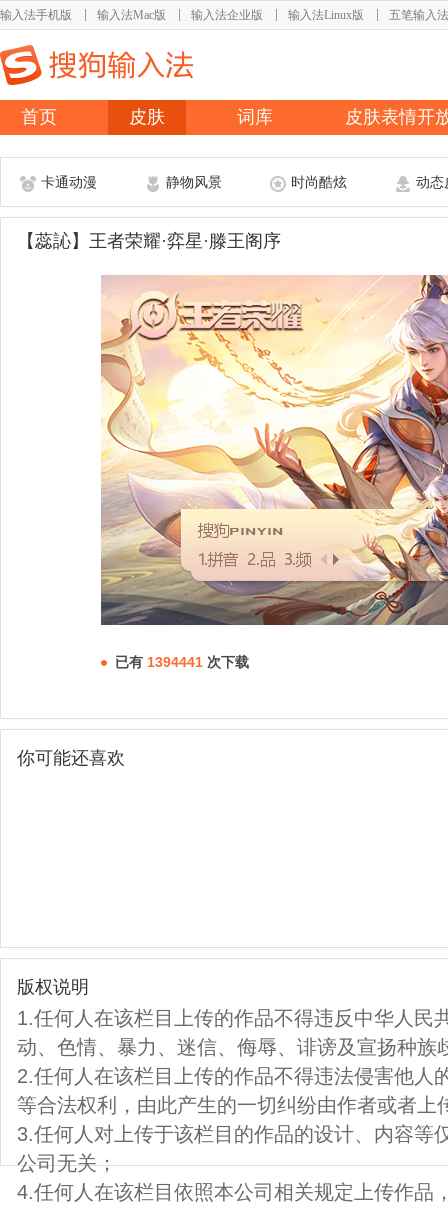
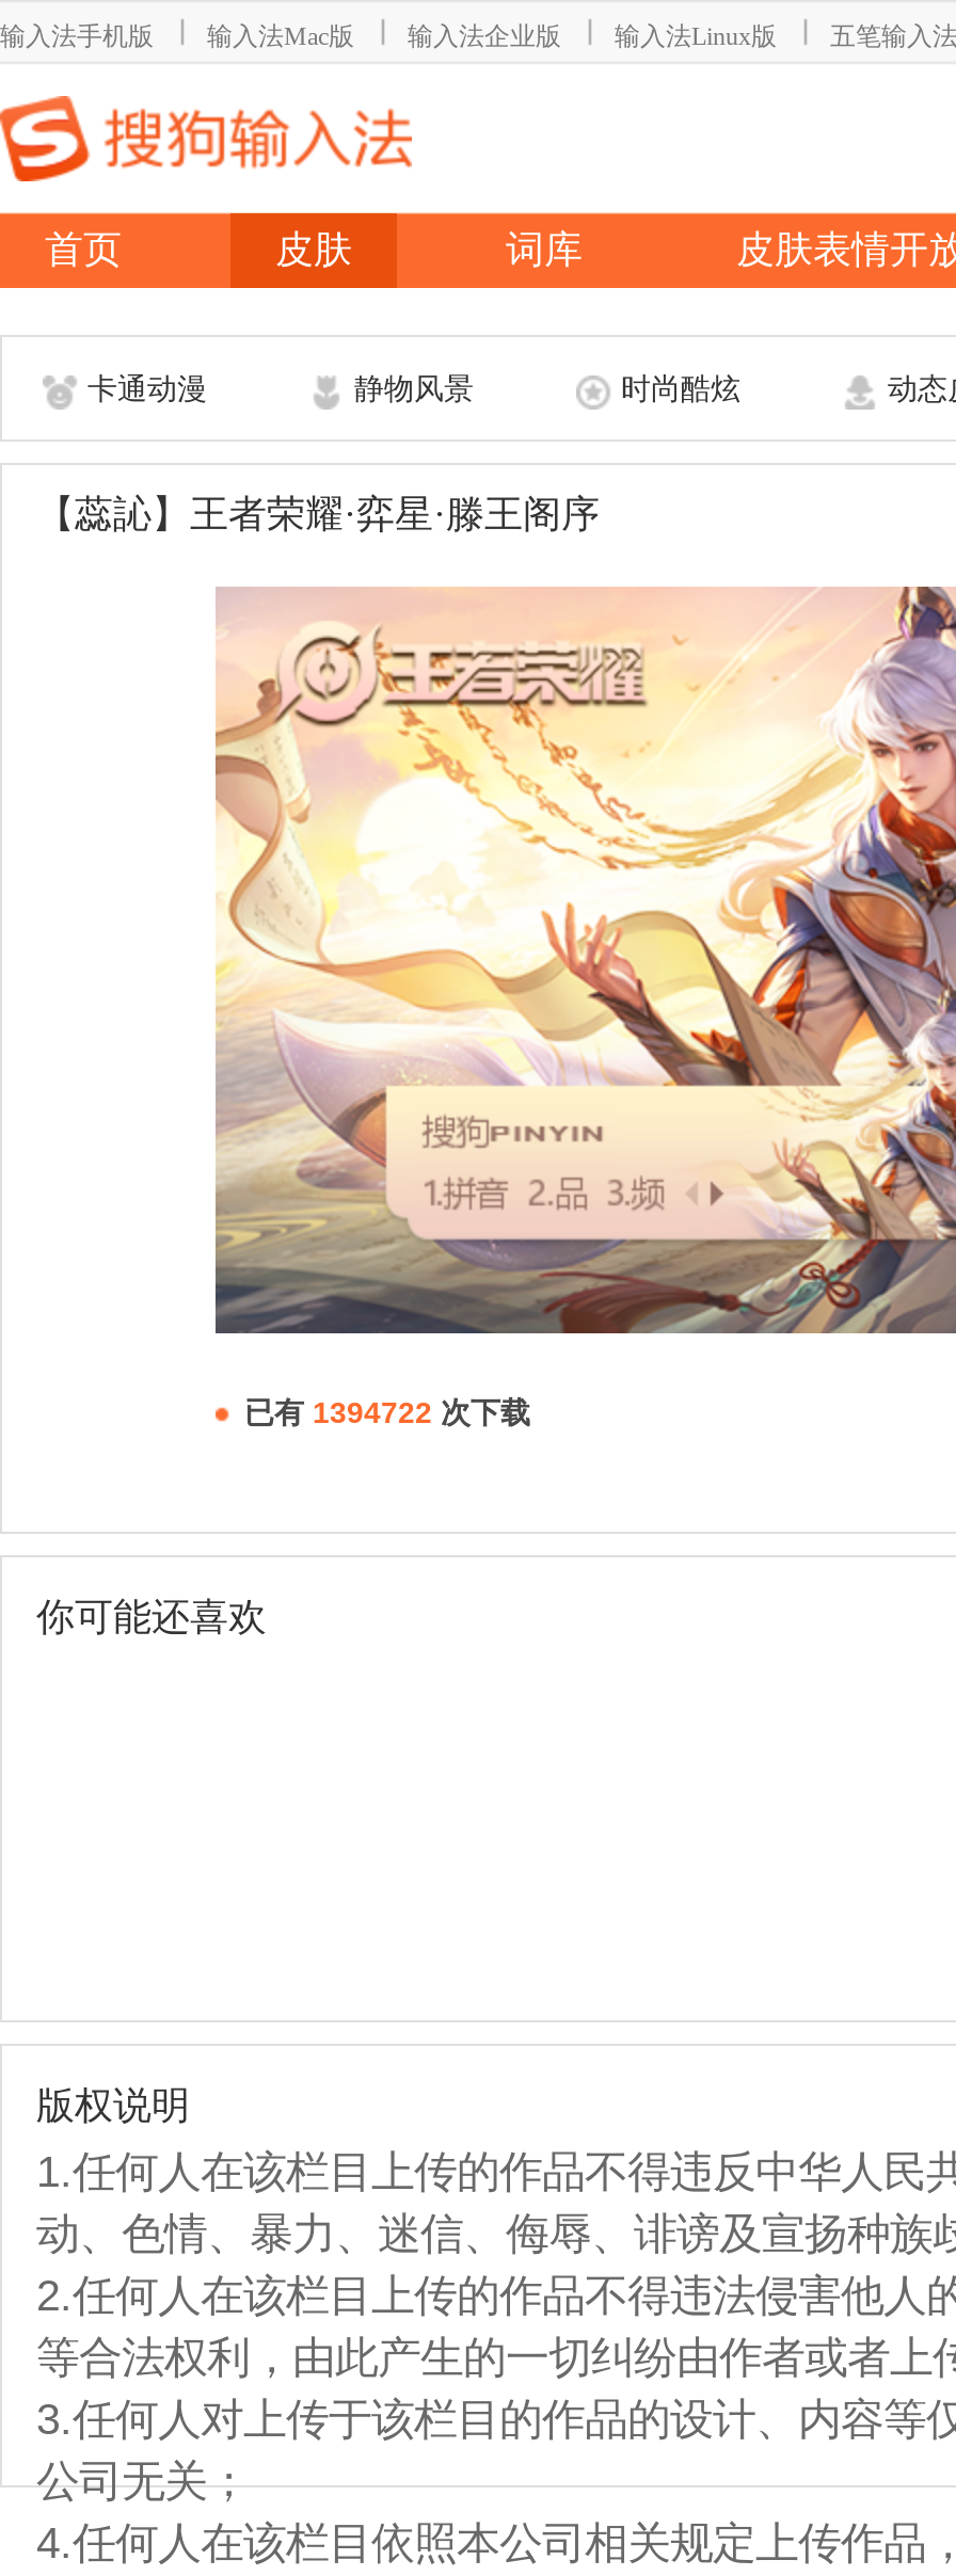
[114,654,248,670] 已有1394441次下载 -> [244,1395,530,1429] 已有1394722次下载

